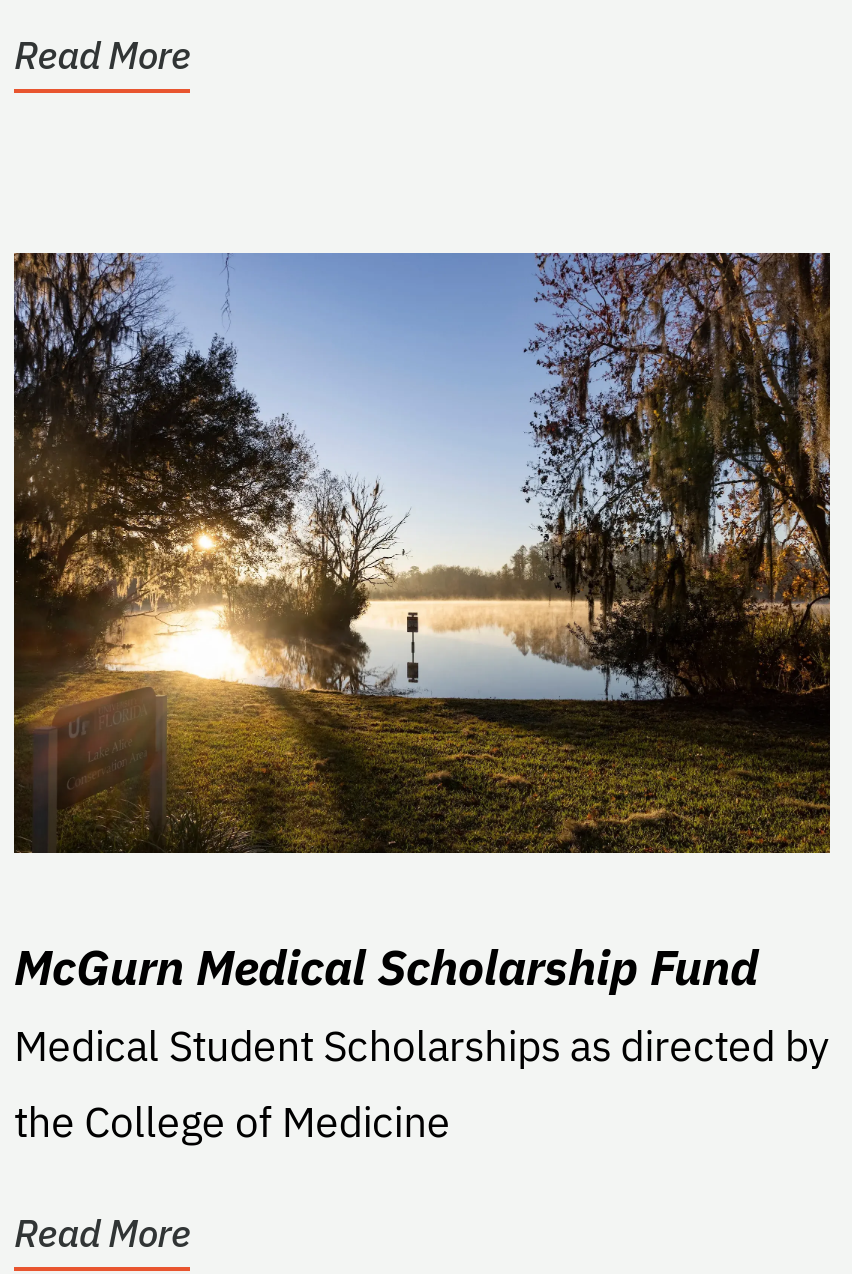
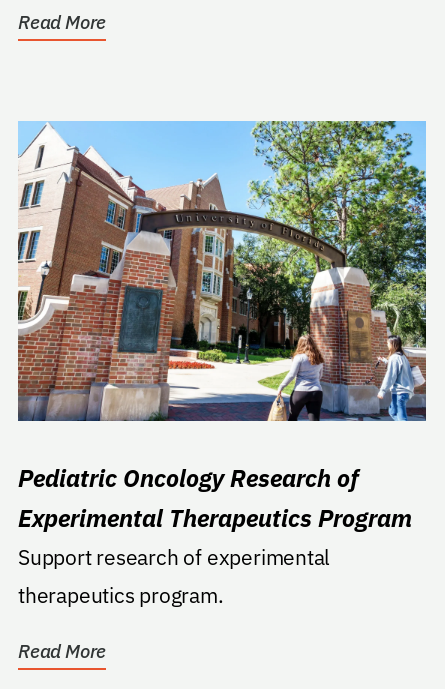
[12,251,832,1148] [image] | McGurn Medical Scholarship Fund | Medical Student Scholarships as directed by | the College of Medicine -> [17,120,427,608] [image] | Pediatric Oncology Research of | Experimental Therapeutics Program | Support research of experimental | therapeutics program.

